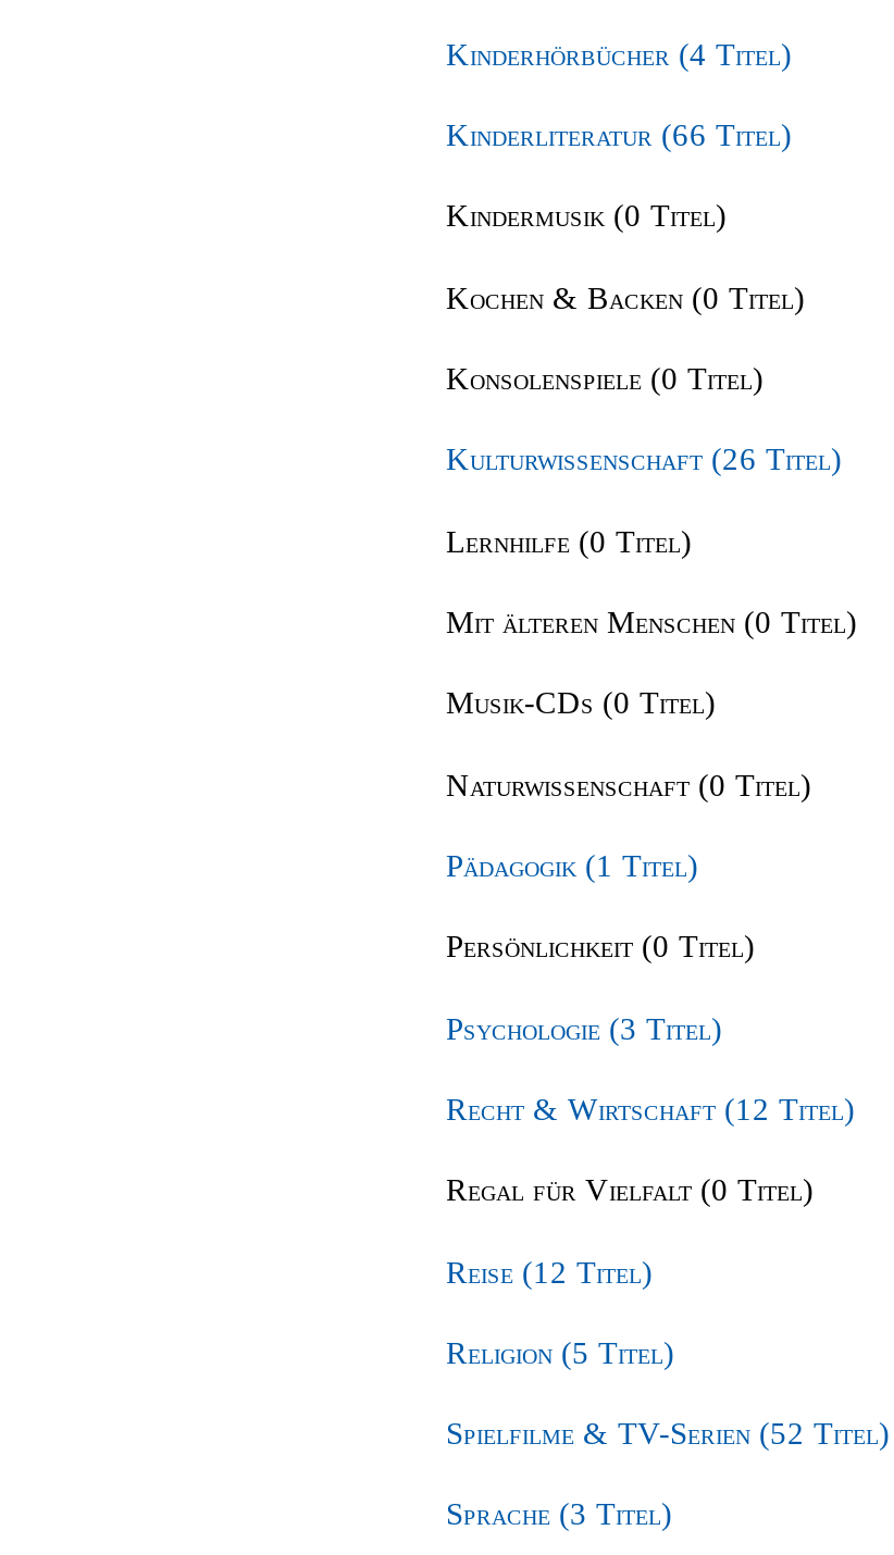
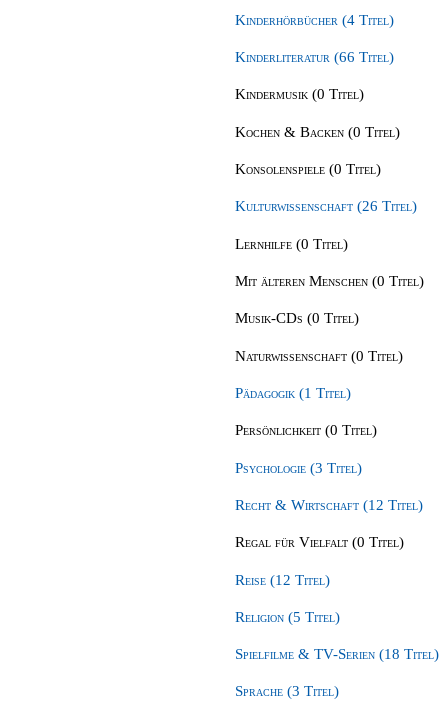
[446,1416,890,1451] Spielfilme & TV-Serien (52 Titel) -> [235,646,439,662] Spielfilme & TV-Serien (18 Titel)

